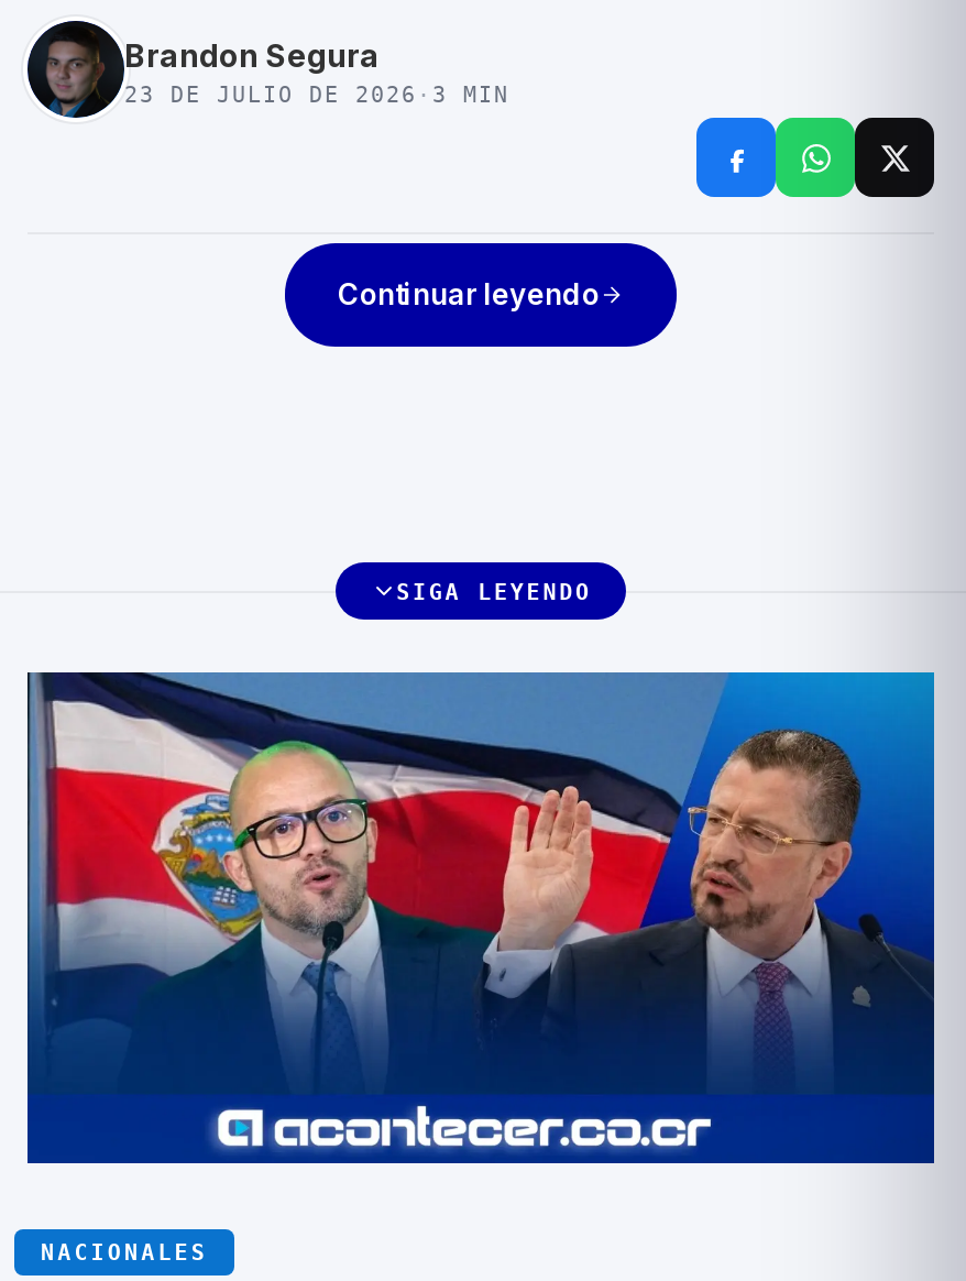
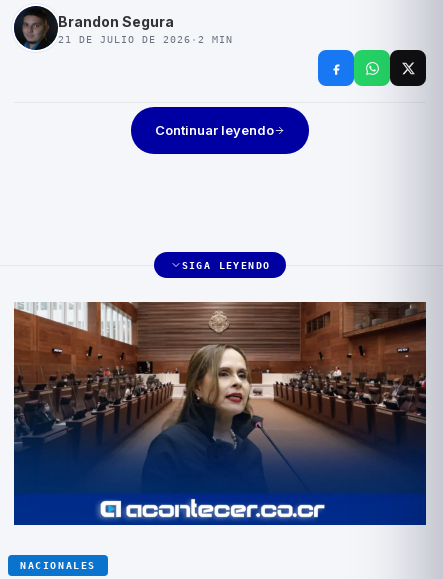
[124,83,509,107] 23 DE JULIO DE 2026 · 3 MIN -> [58,34,233,45] 21 DE JULIO DE 2026 · 2 MIN
[25,670,936,1047] [image] -> [13,301,427,471] [image]

